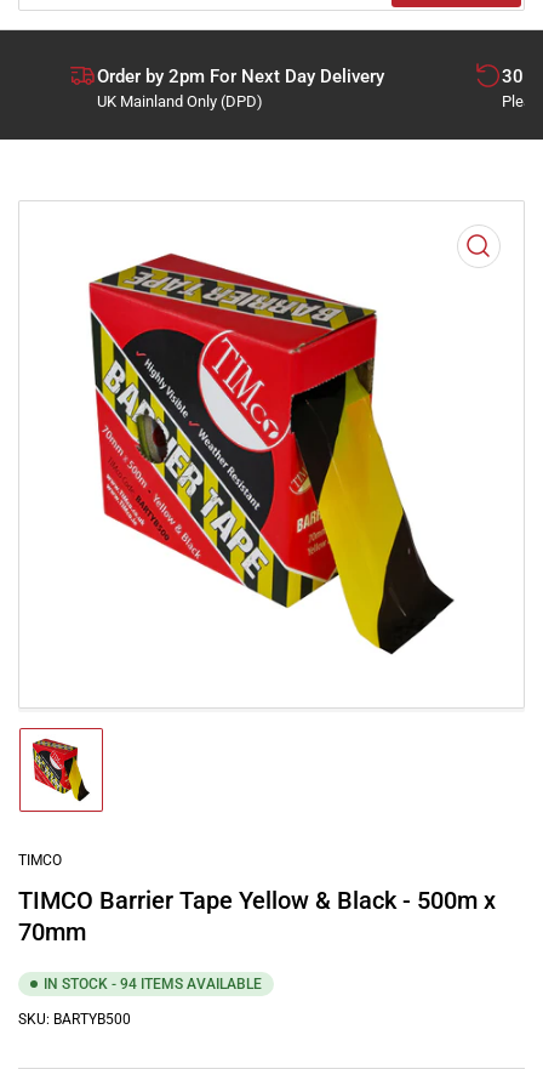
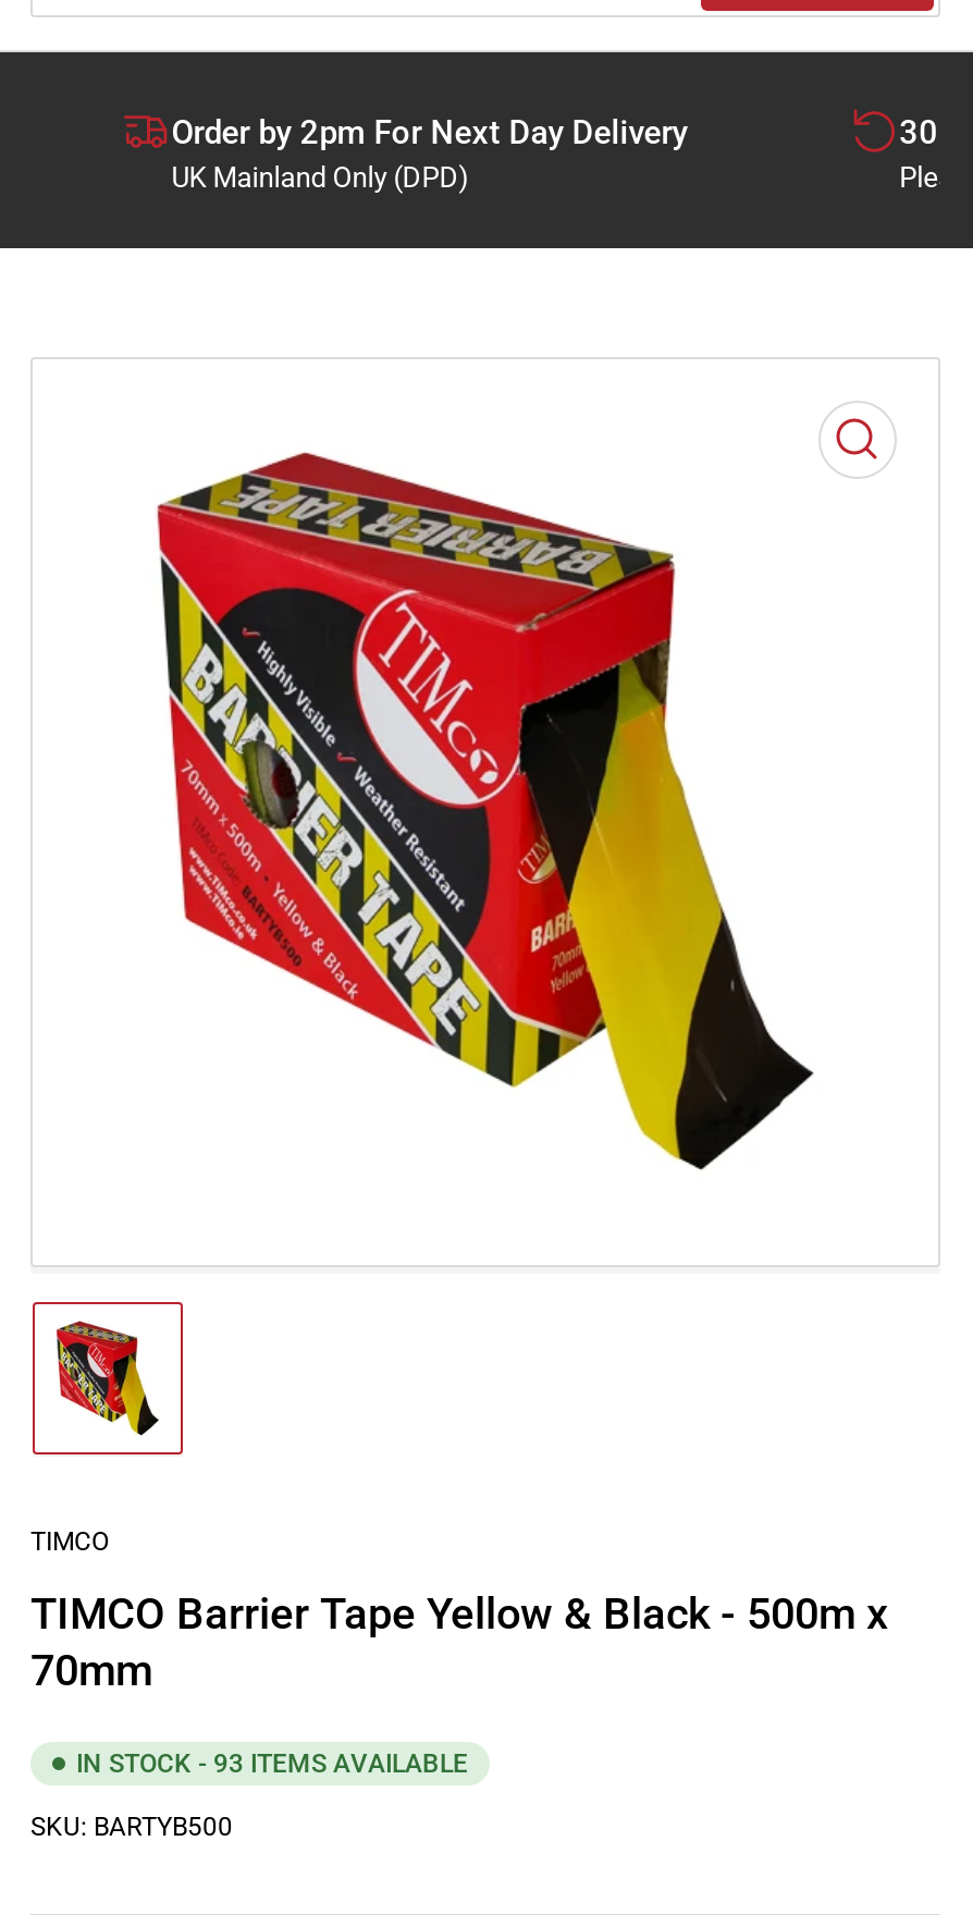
[44,976,262,993] IN STOCK - 94 ITEMS AVAILABLE -> [76,1748,468,1778] IN STOCK - 93 ITEMS AVAILABLE

